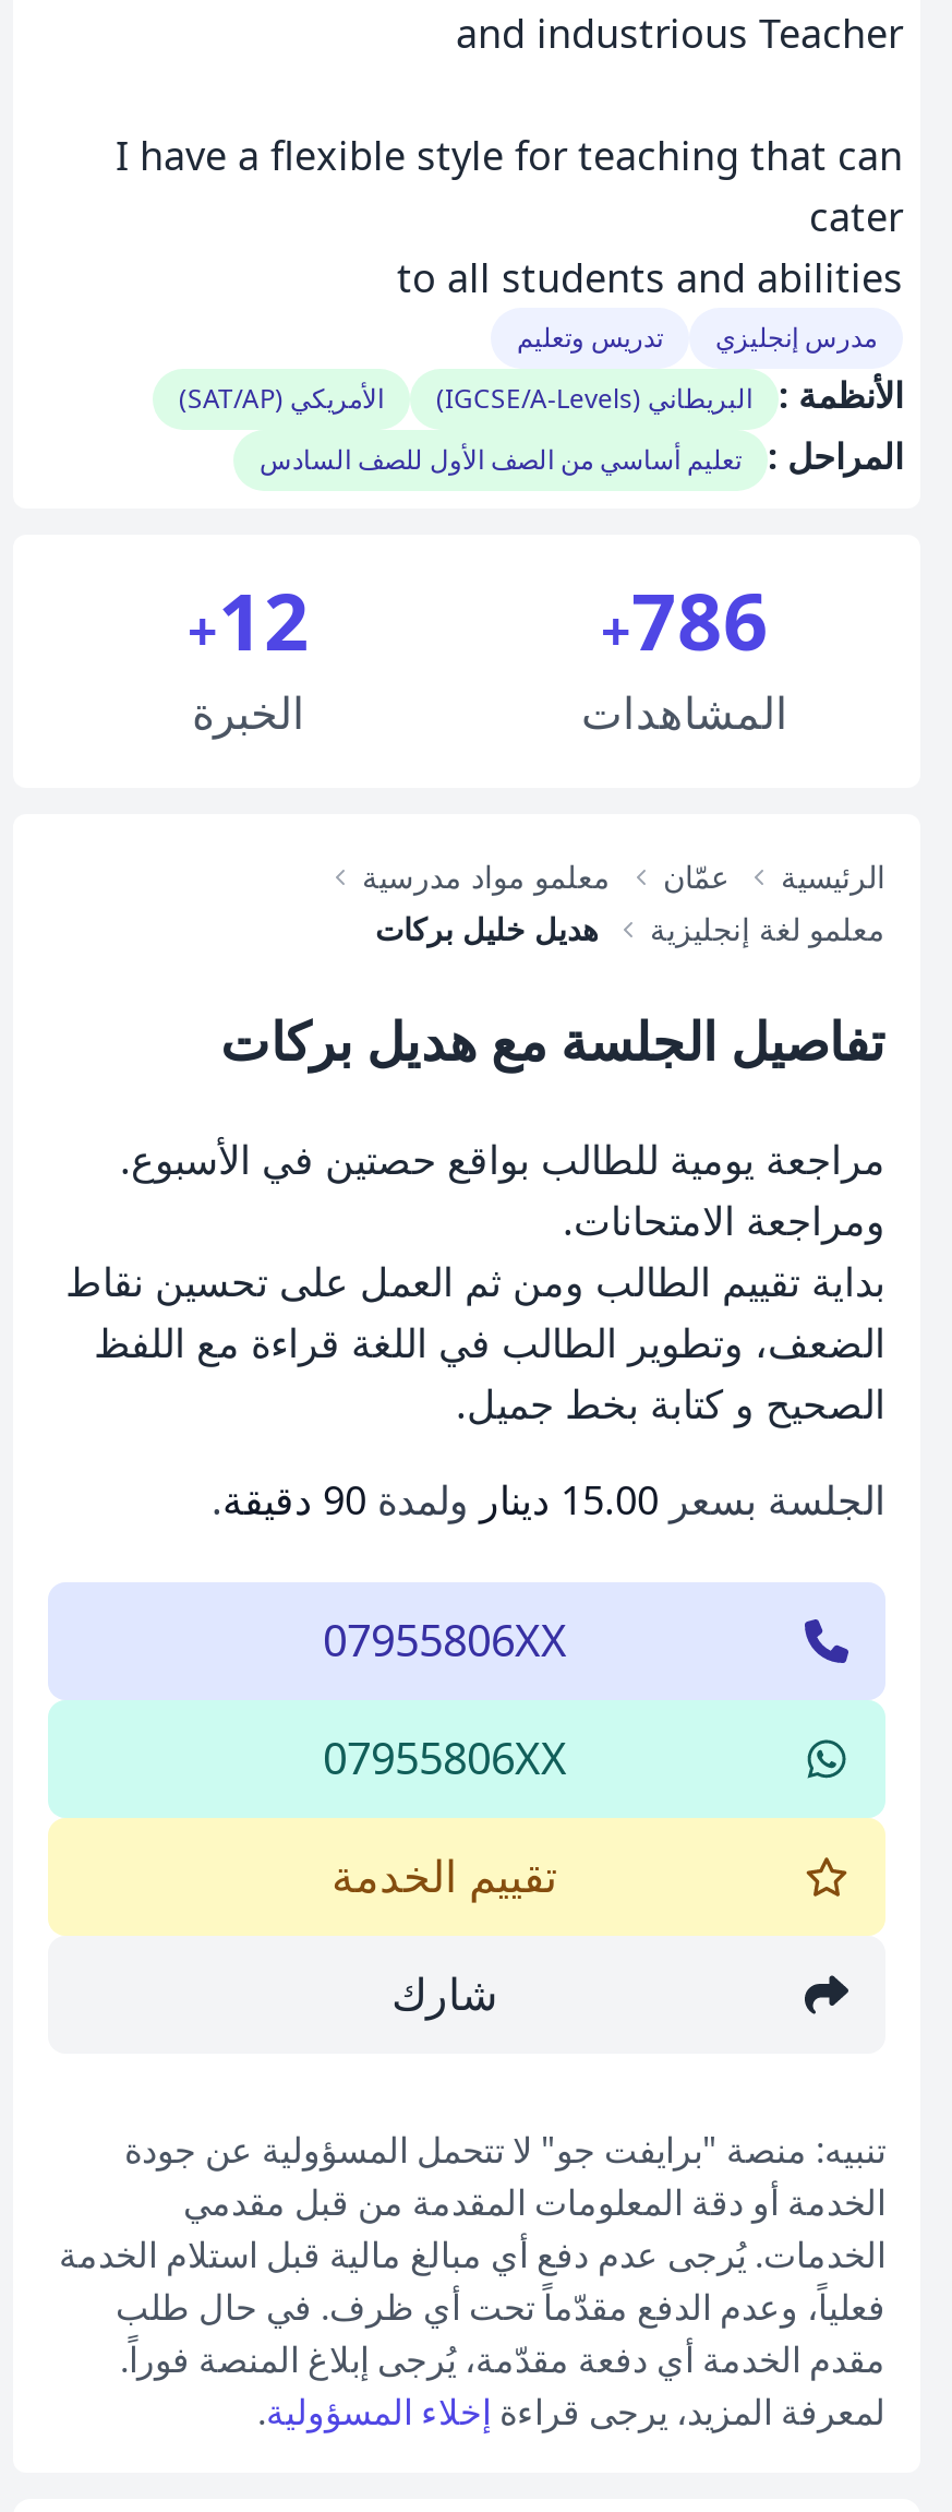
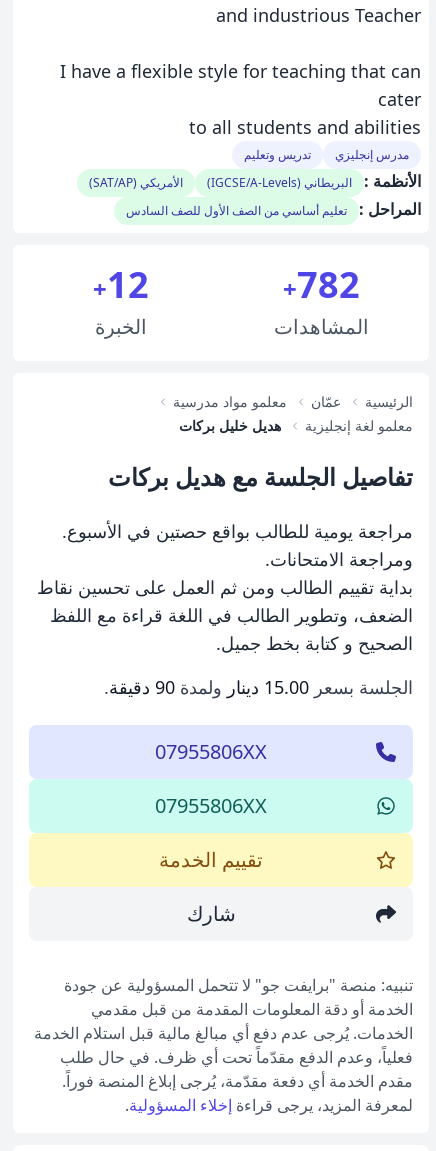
[631,567,769,674] 786 -> [296,260,359,309] 782

